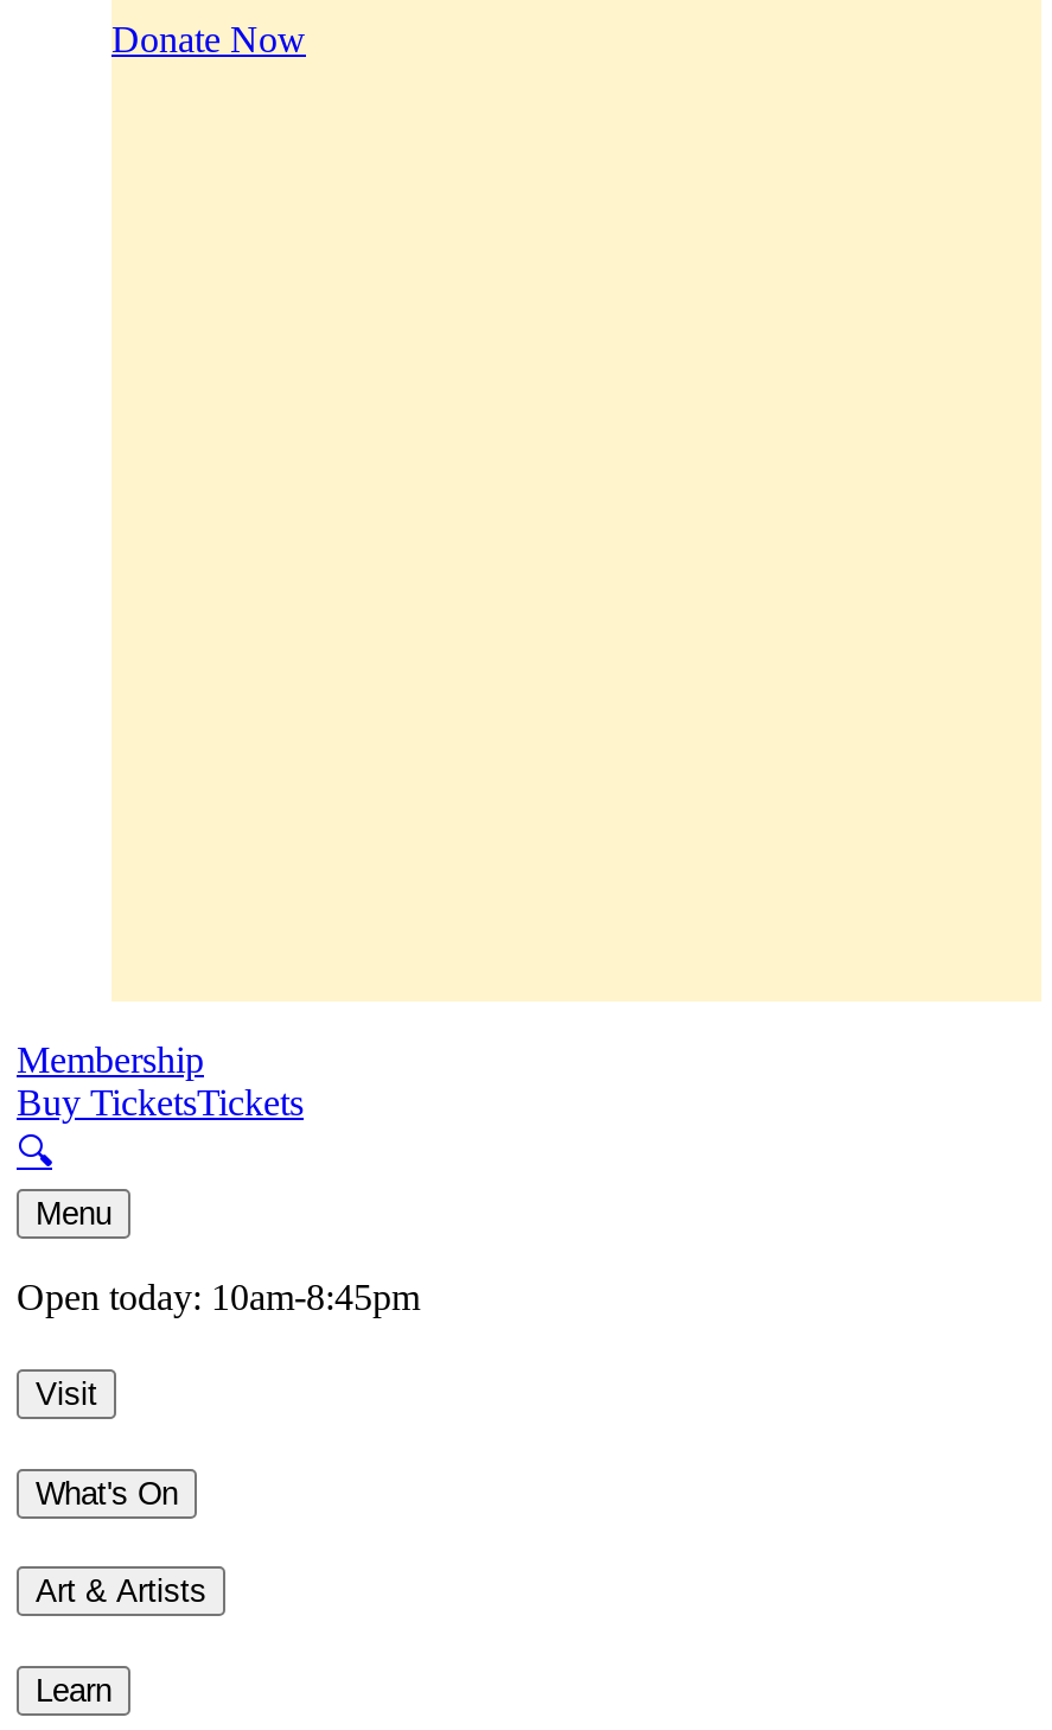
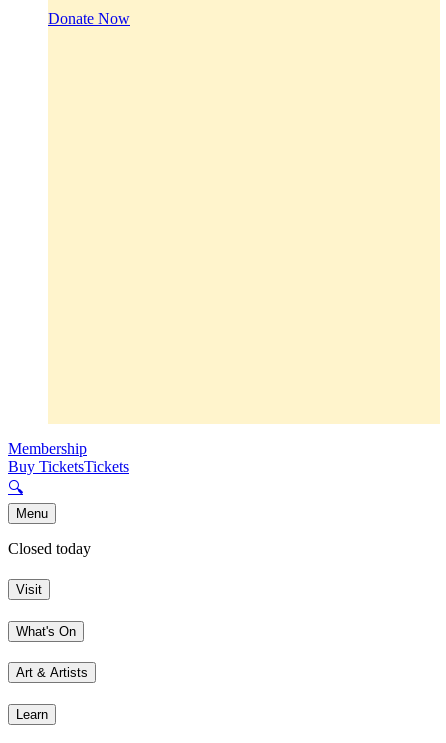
[17,1277,420,1318] Open today: 10am-8:45pm -> [8,540,91,557] Closed today

